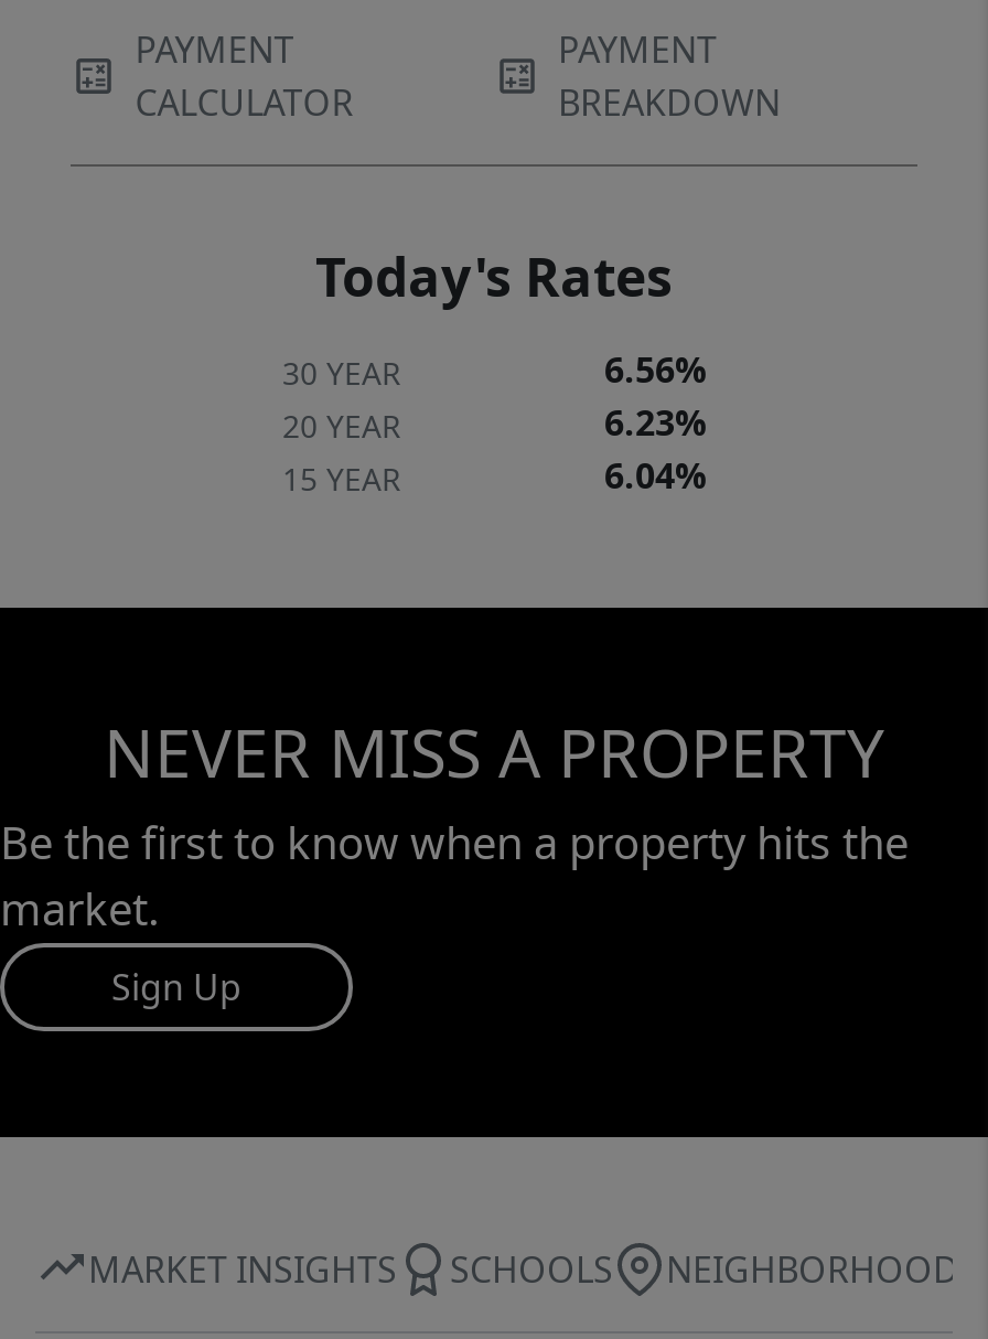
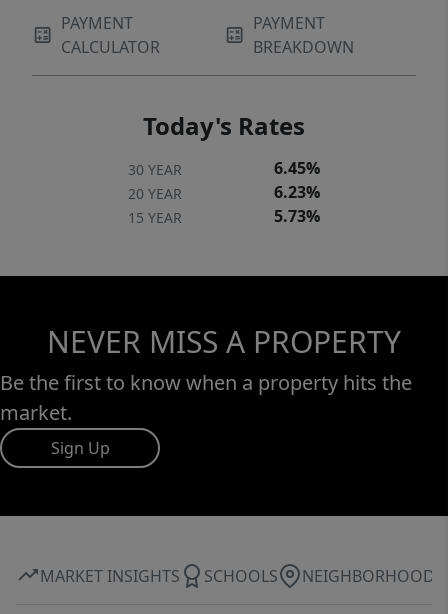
[604,346,706,394] 6.56% -> [274,157,320,179] 6.45%
[604,452,706,500] 6.04% -> [274,205,320,227] 5.73%

